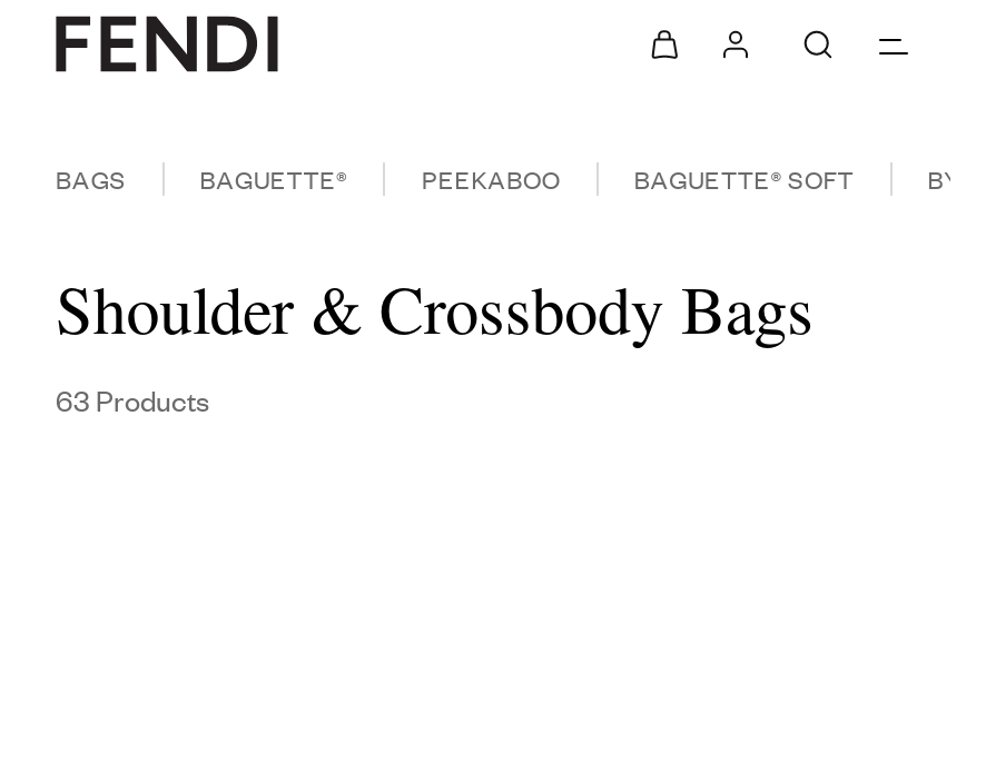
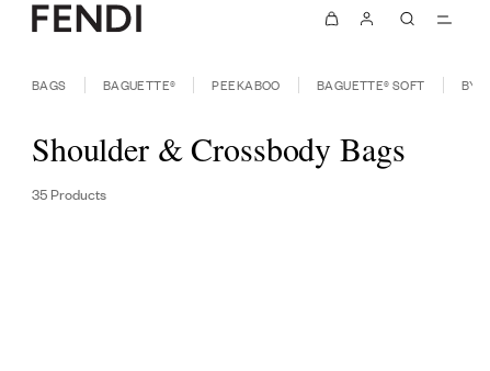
[56,378,209,420] 63 Products -> [32,183,106,204] 35 Products

